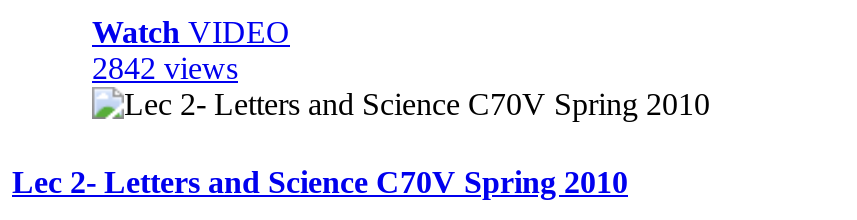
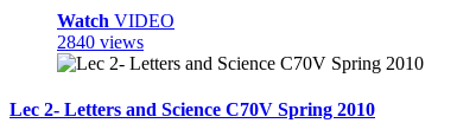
[92,51,238,85] 2842 views -> [57,32,144,52] 2840 views

